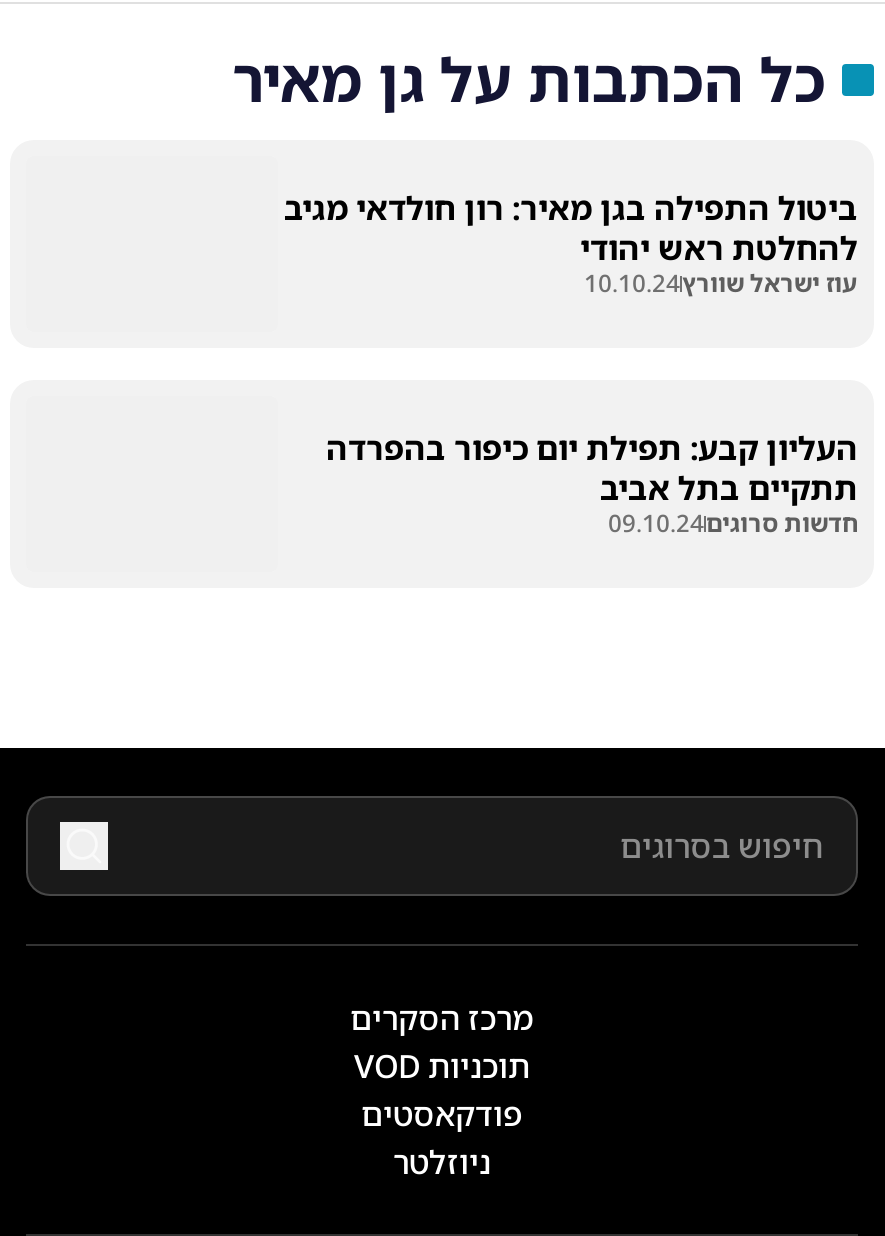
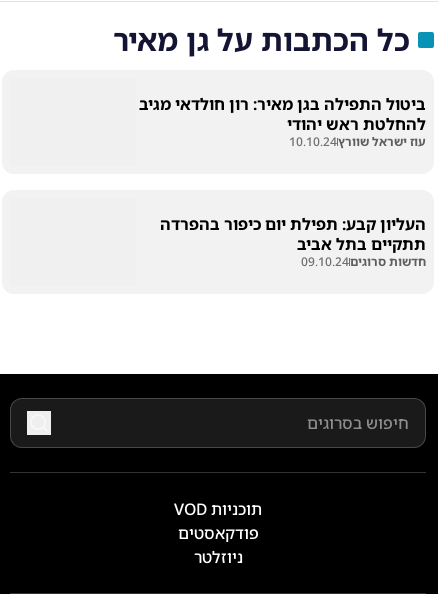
[350,996,534,1040] מרכז הסקרים -> none

